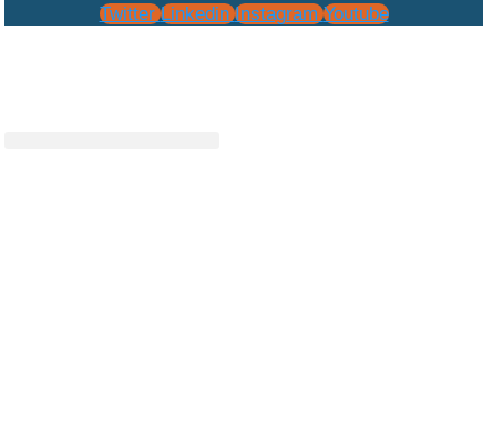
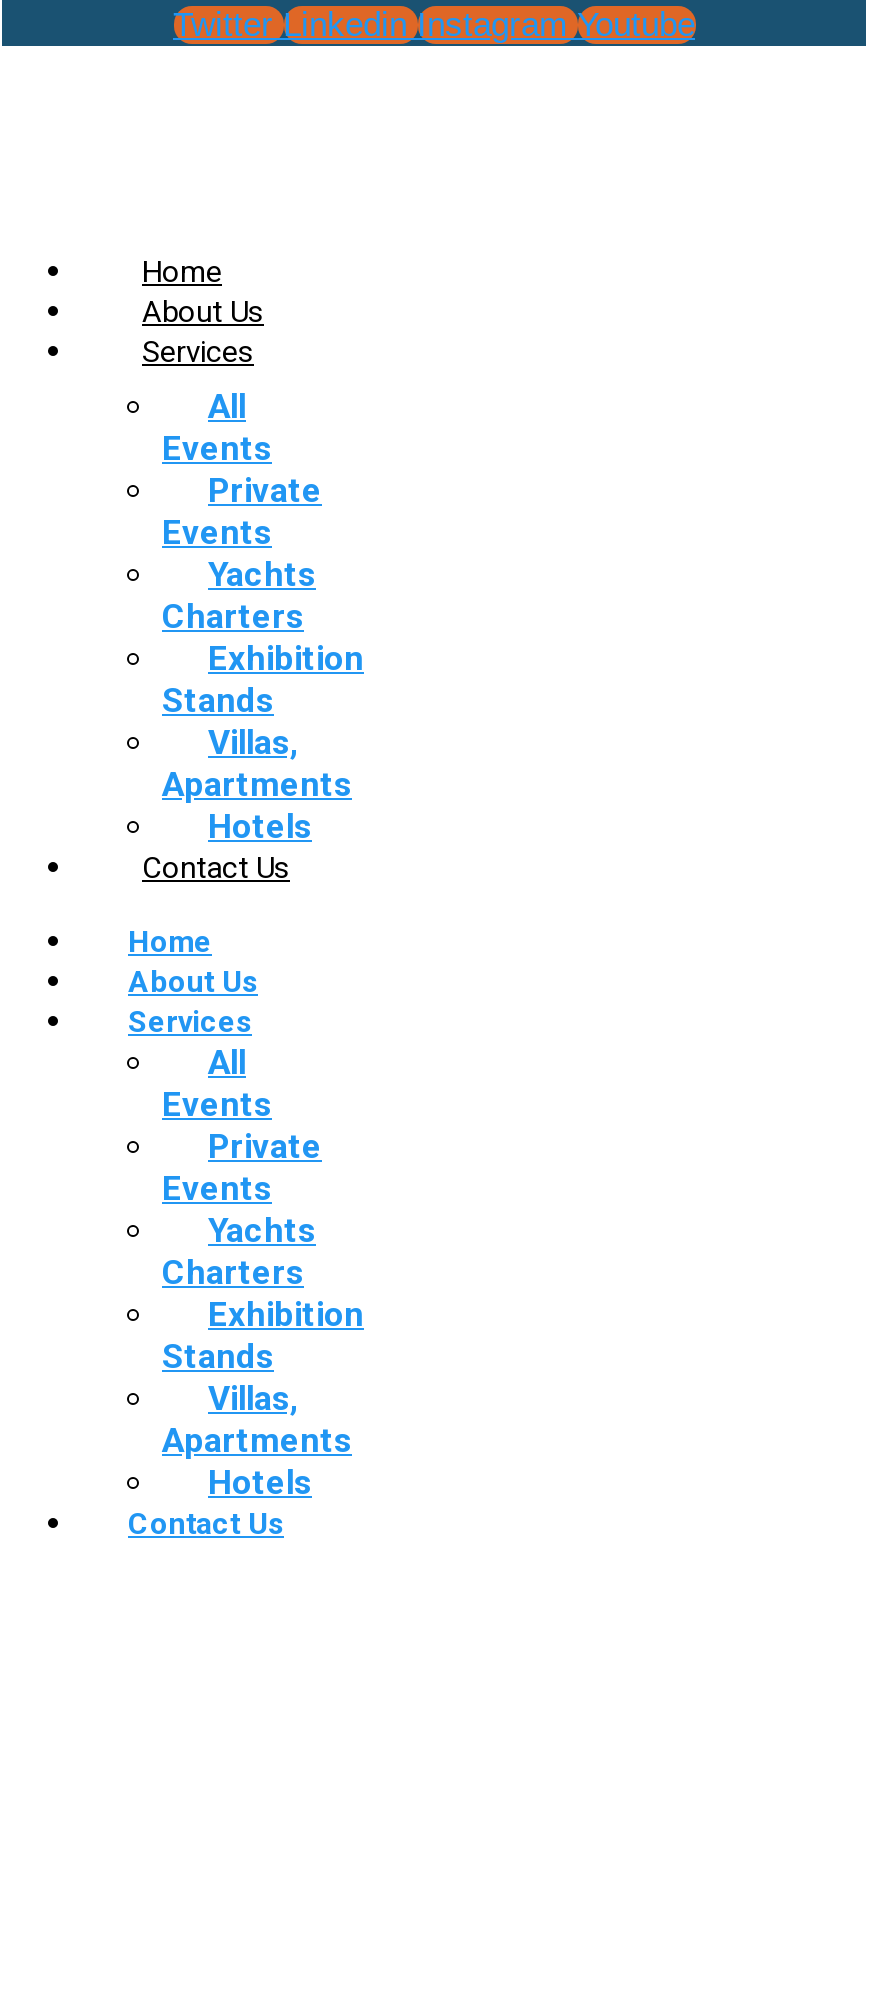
none -> [128,254,364,1542] Home | About Us | Services | All | Events | Private | Events | Yachts | Charters | Exhibition | Stands | Villas, | Apartments | Hotels | Contact Us | Home | About Us | Services | All | Events | Private | Events | Yachts | Charters | Exhibition | Stands | Villas, | Apartments | Hotels | Contact Us

